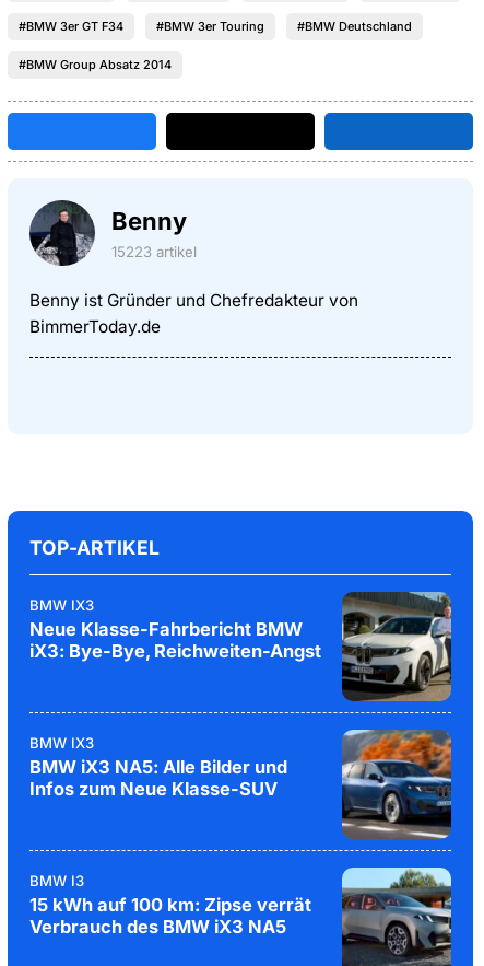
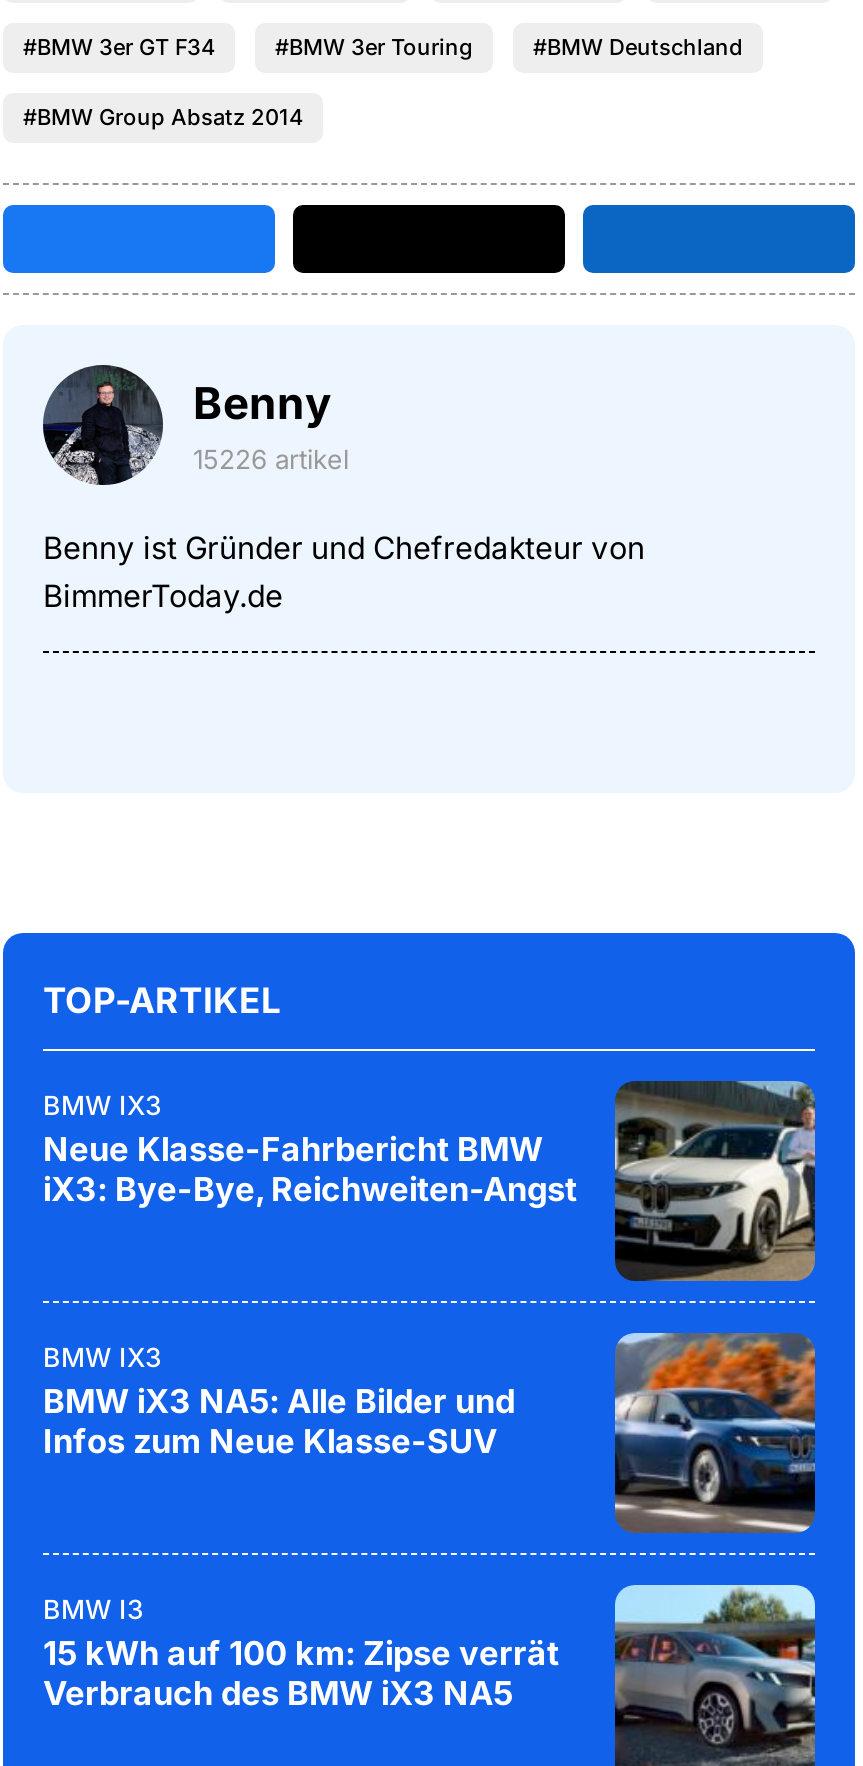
[111,243,197,260] 15223 artikel -> [193,443,349,475] 15226 artikel

